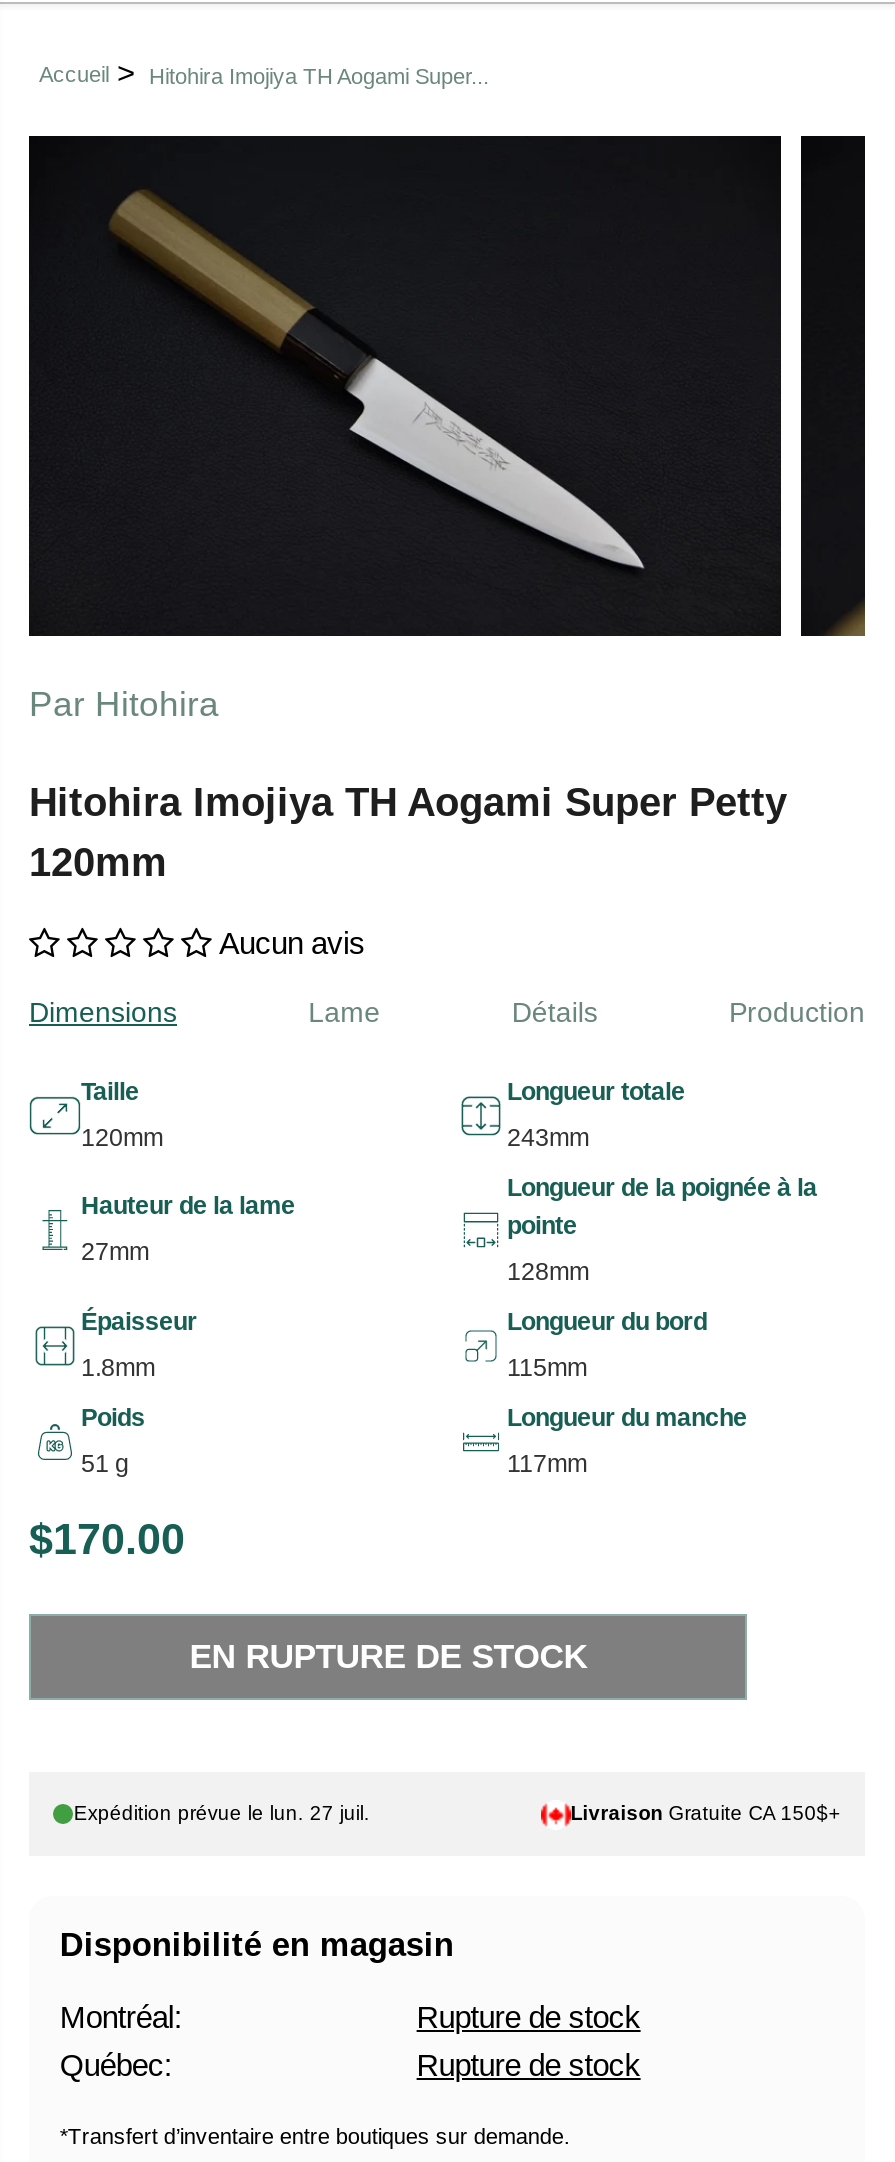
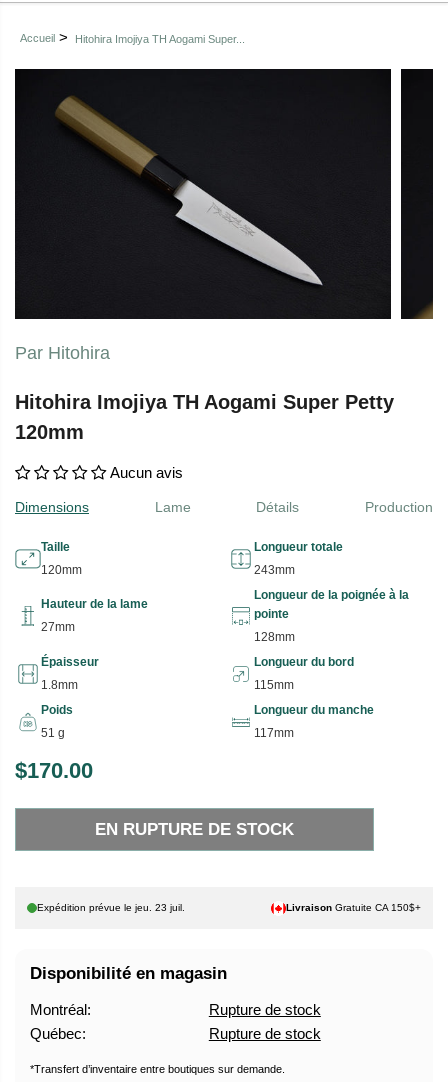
[74,1802,370,1824] Expédition prévue le lun. 27 juil. -> [37,902,185,913] Expédition prévue le jeu. 23 juil.

